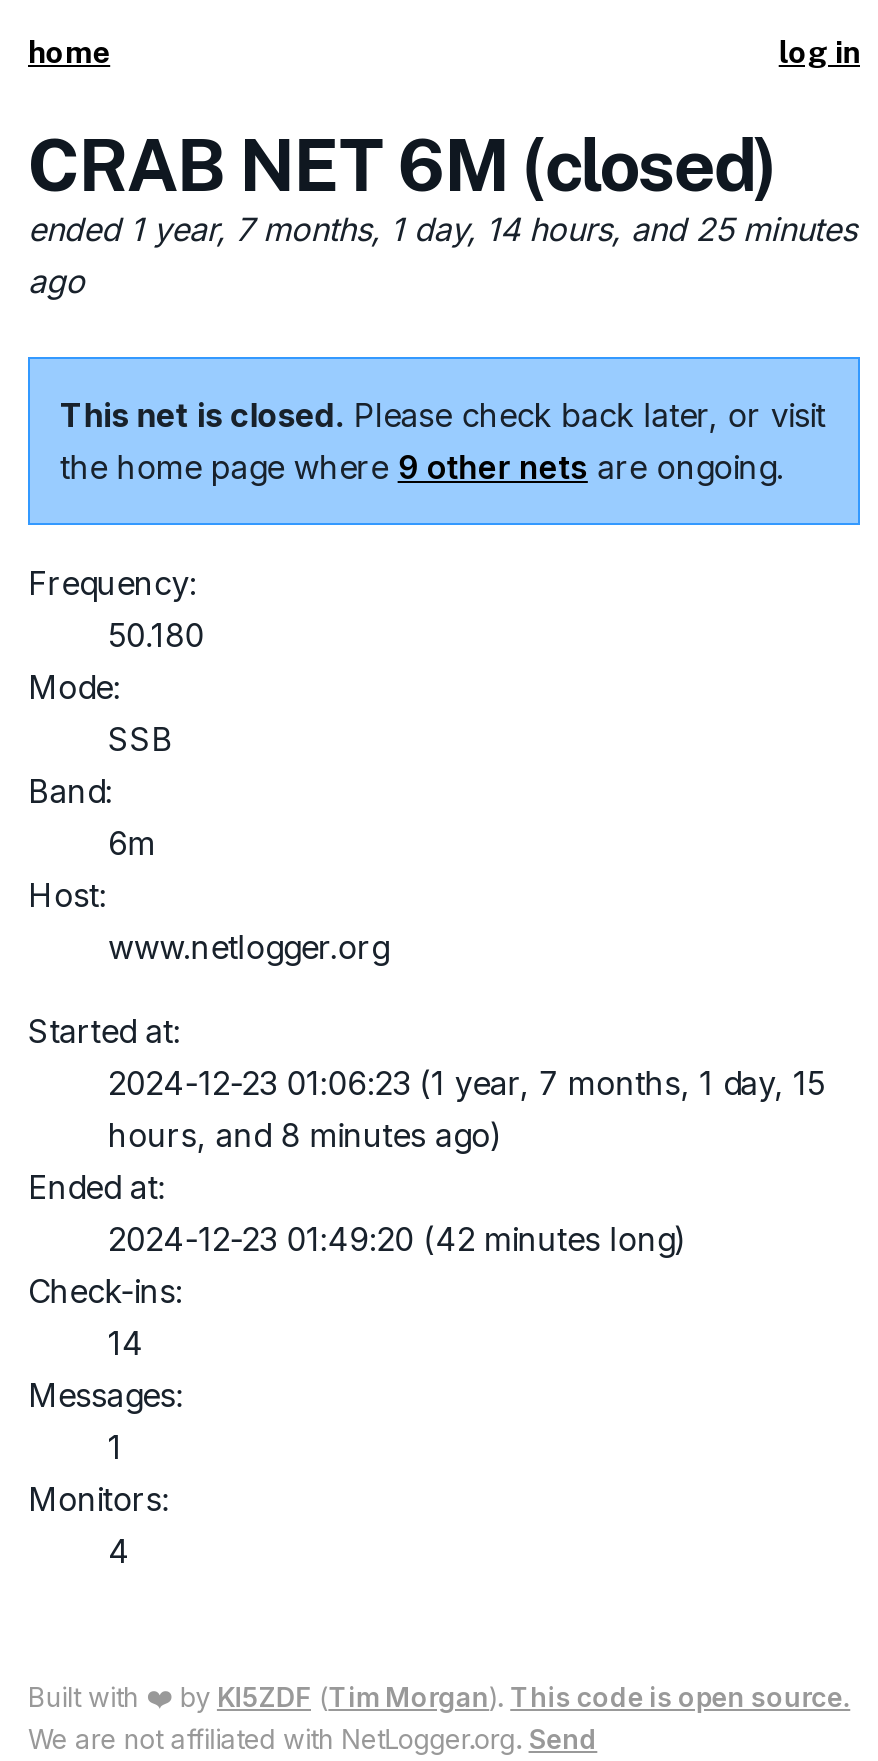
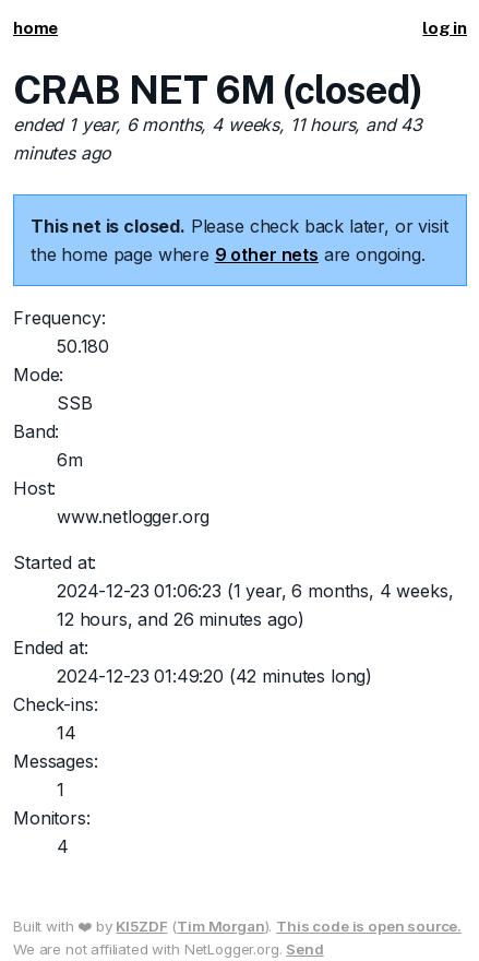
[28,209,856,301] ended 1 year, 7 months, 1 day, 14 hours, and 25 minutes | ago -> [13,114,422,164] ended 1 year, 6 months, 4 weeks, 11 hours, and 43 | minutes ago
[108,1063,825,1155] 2024-12-23 01:06:23 (1 year, 7 months, 1 day, 15 | hours, and 8 minutes ago) -> [57,580,453,630] 2024-12-23 01:06:23 (1 year, 6 months, 4 weeks, | 12 hours, and 26 minutes ago)

